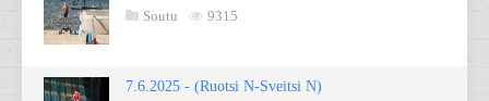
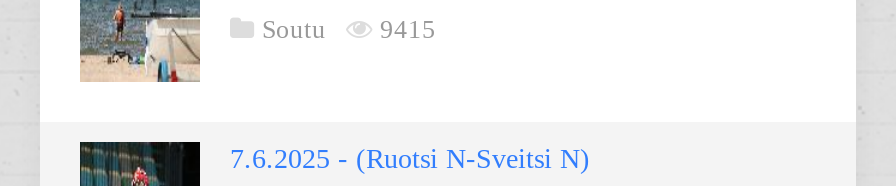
[143,8,238,24] Soutu 9315 -> [262,15,436,45] Soutu 9415

